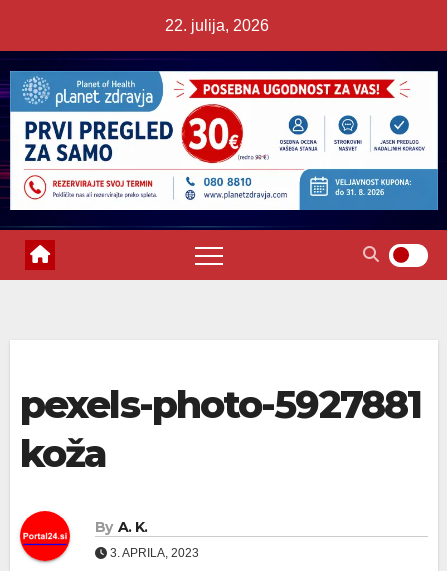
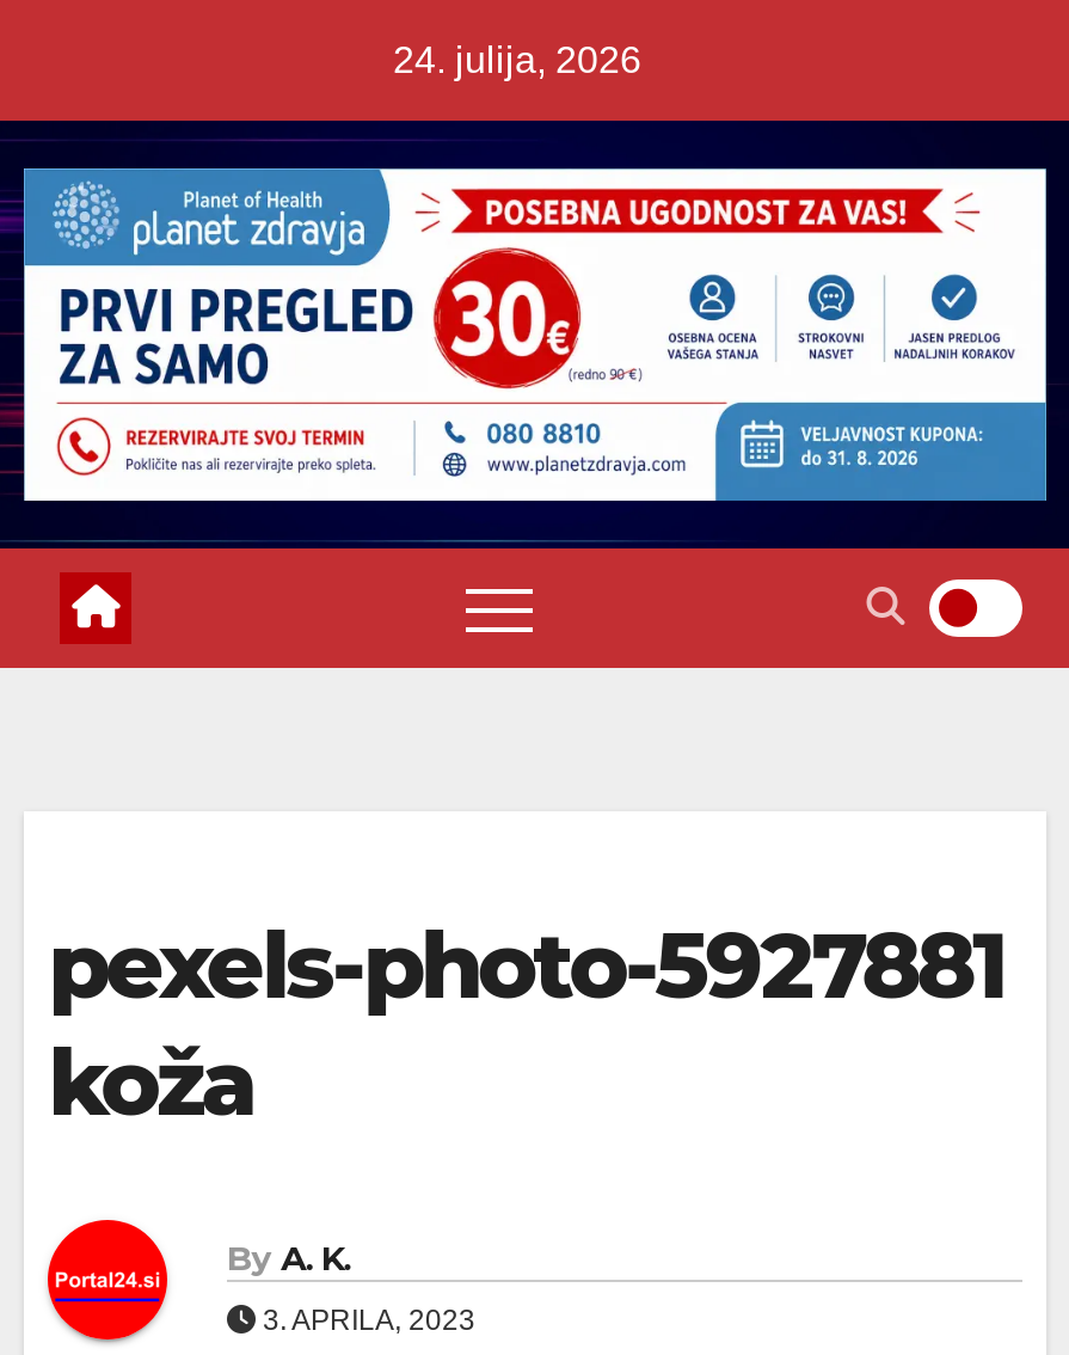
[164,17,268,34] 22. julija, 2026 -> [393,39,641,80] 24. julija, 2026

